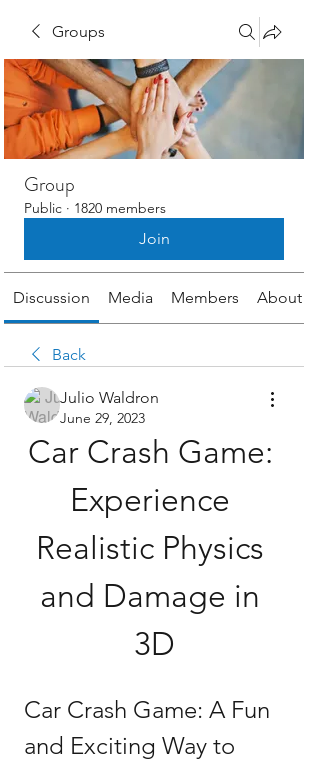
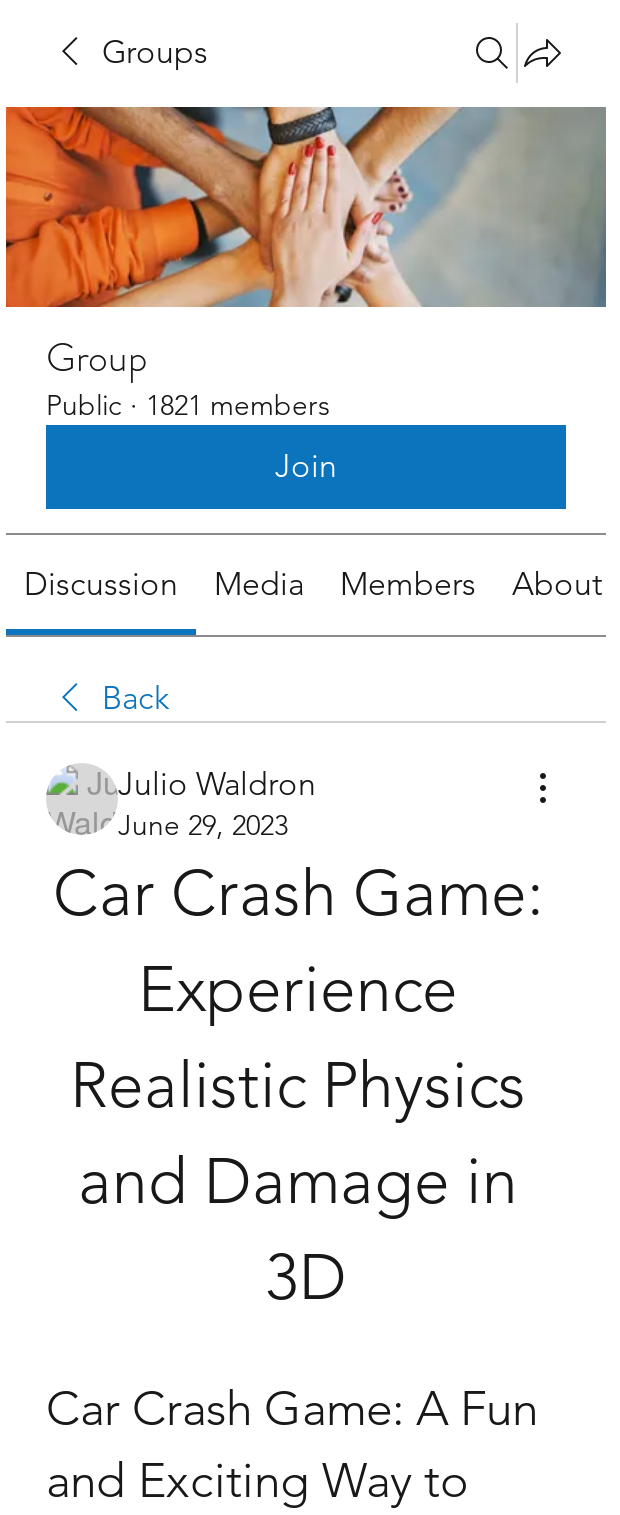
[24,199,166,217] Public · 1820 members -> [46,386,330,422] Public · 1821 members

